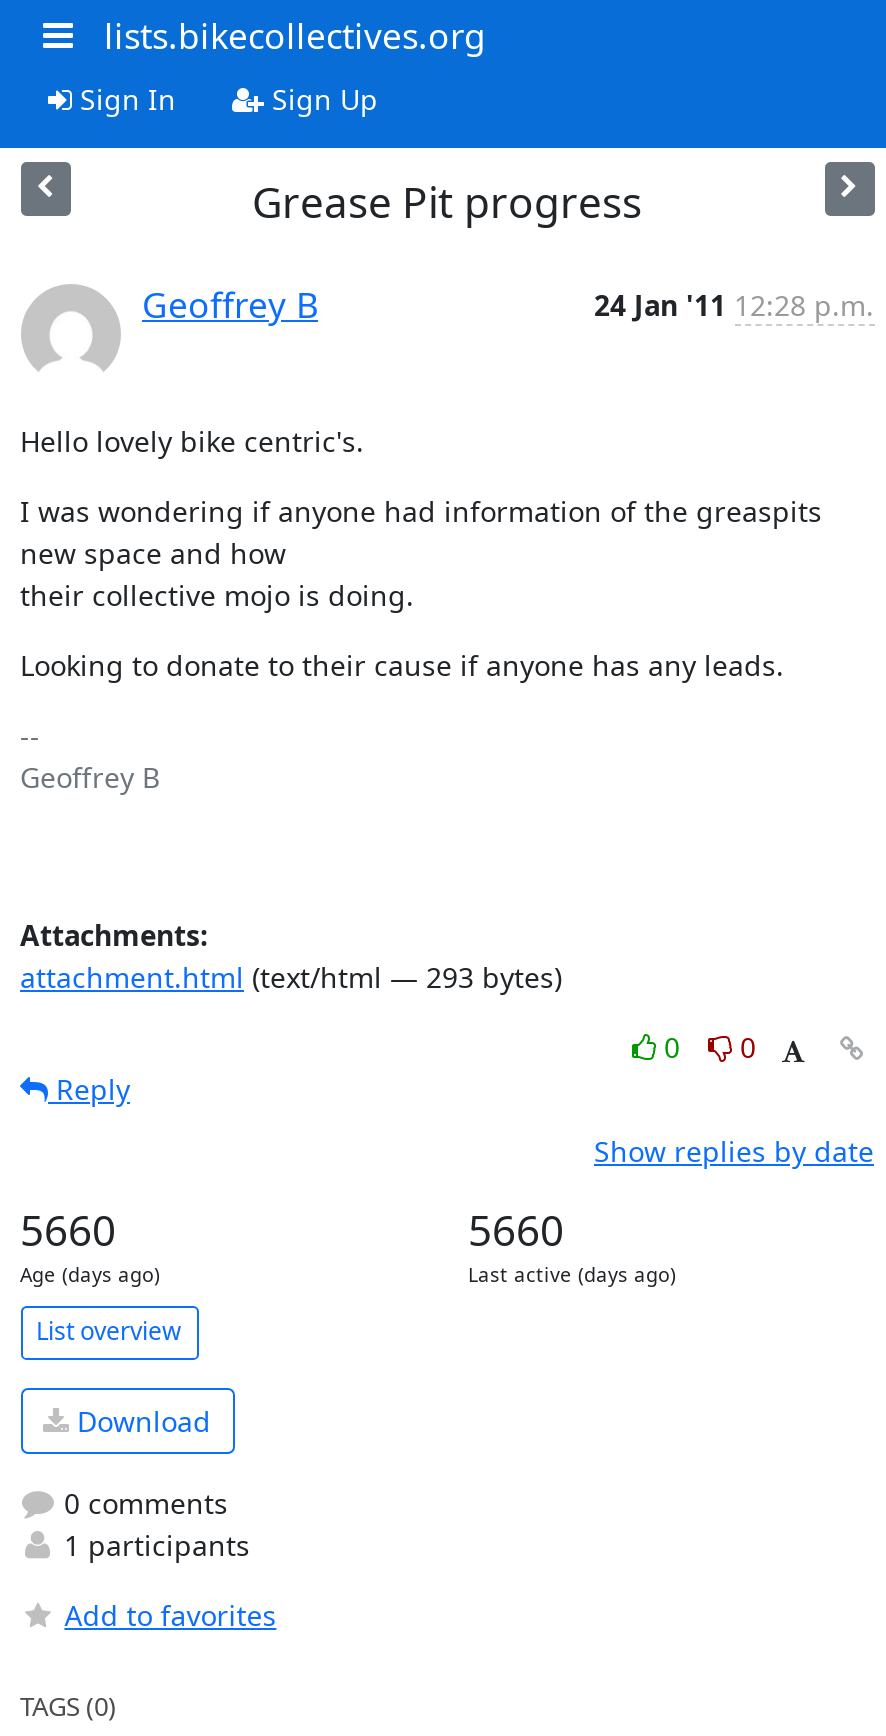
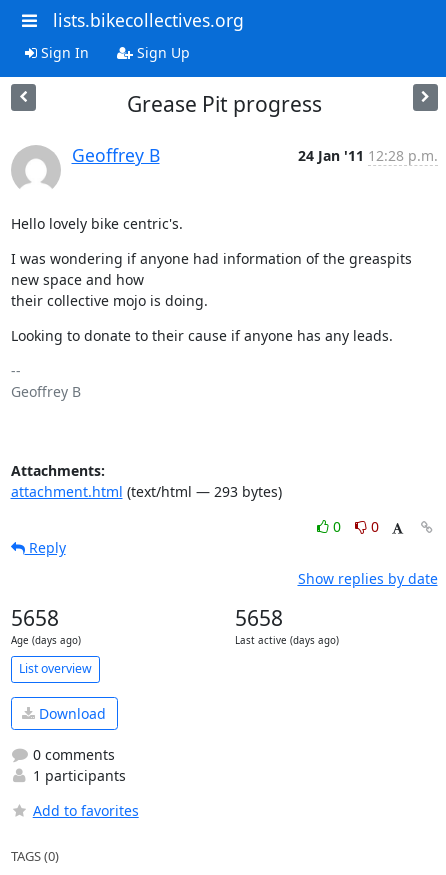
[20,1201,116,1257] 5660 -> [10,603,58,631] 5658
[468,1201,564,1257] 5660 -> [234,603,282,631] 5658

